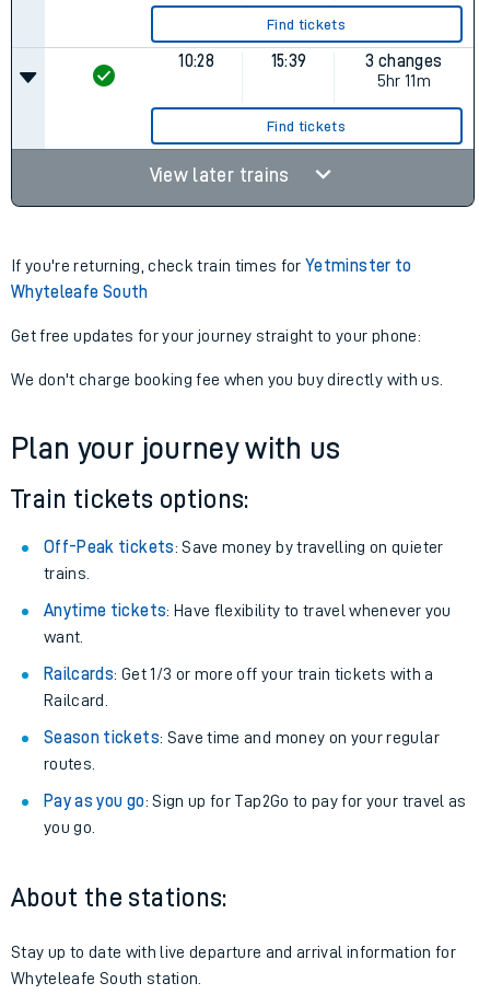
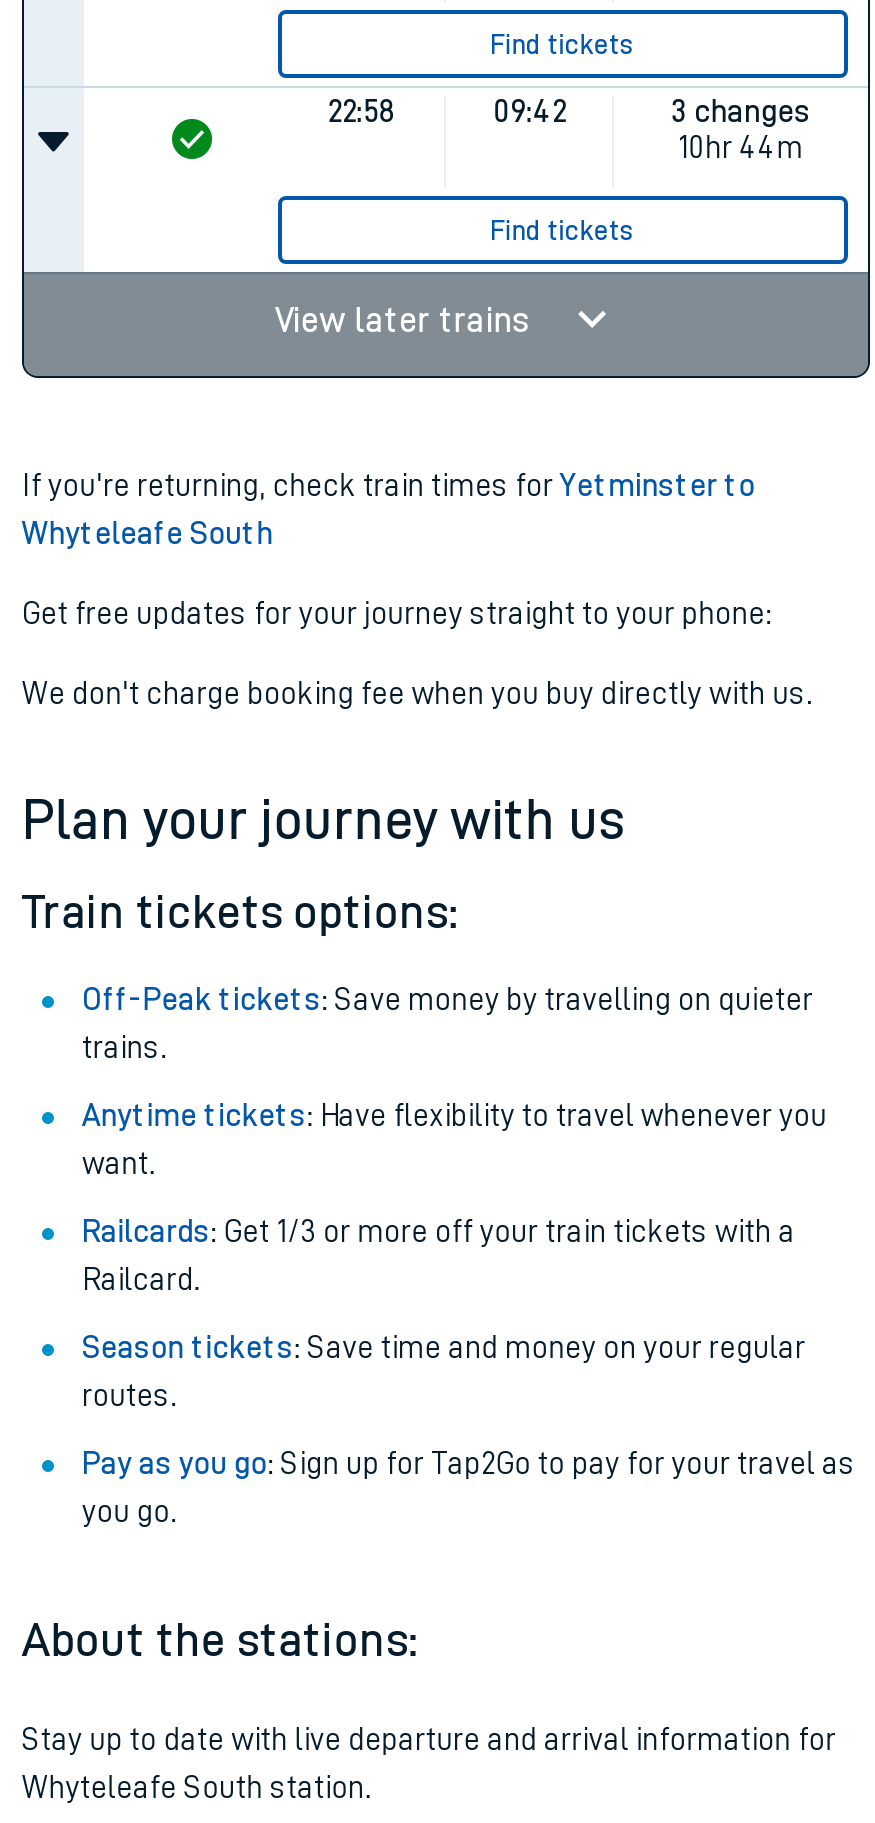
[178,53,214,70] 10:28 -> [327,96,395,128] 22:58
[271,53,307,70] 15:39 -> [493,96,567,128] 09:42
[377,72,431,90] 5hr 11m -> [678,132,804,164] 10hr 44m

